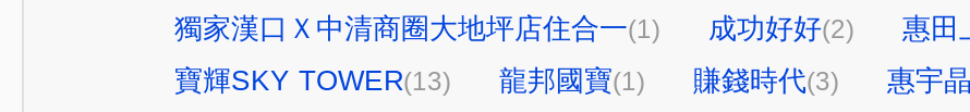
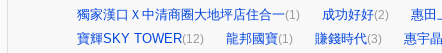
[174,64,451,97] 寶輝SKY TOWER(13) -> [77,31,204,46] 寶輝SKY TOWER(12)

